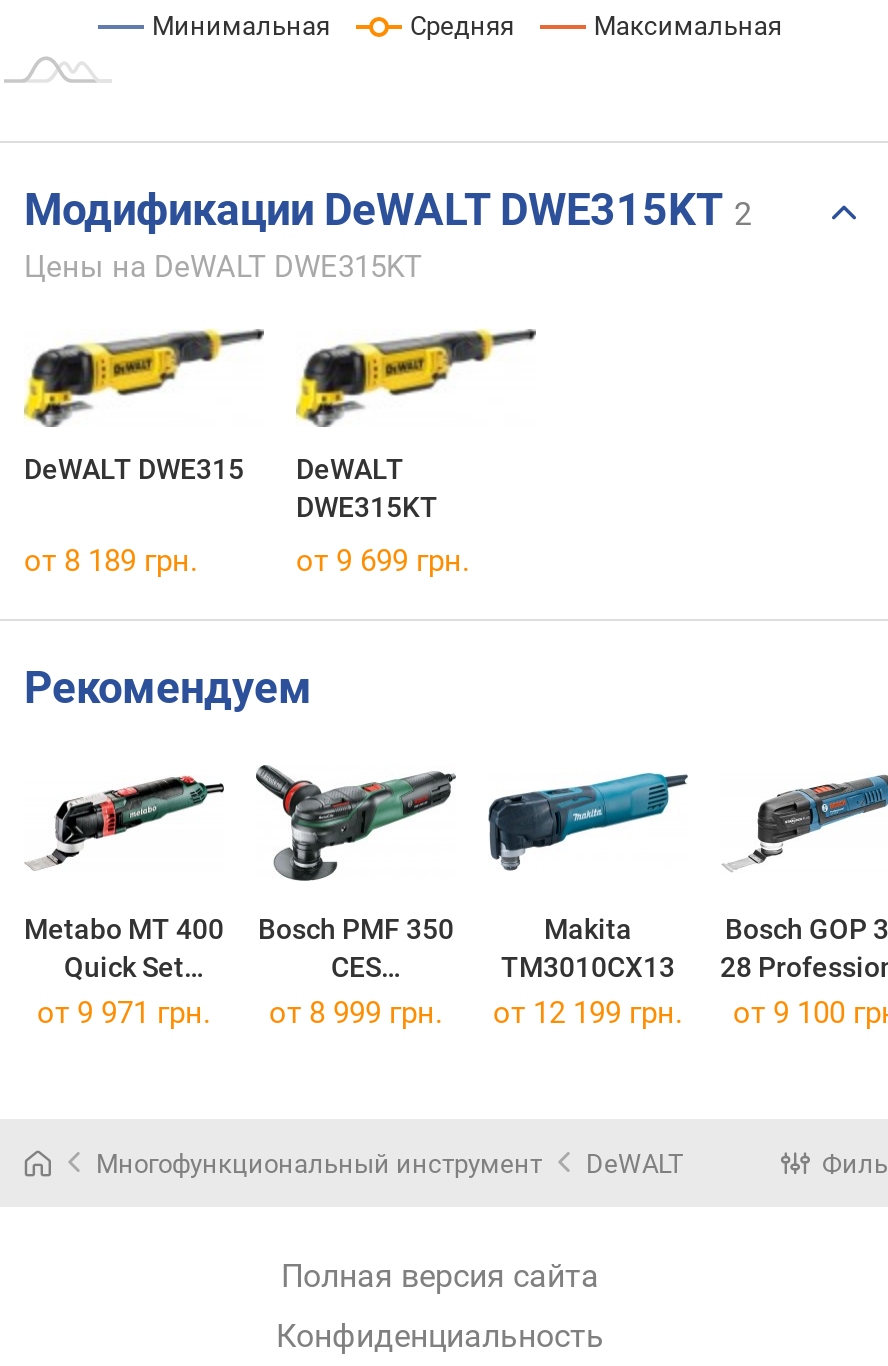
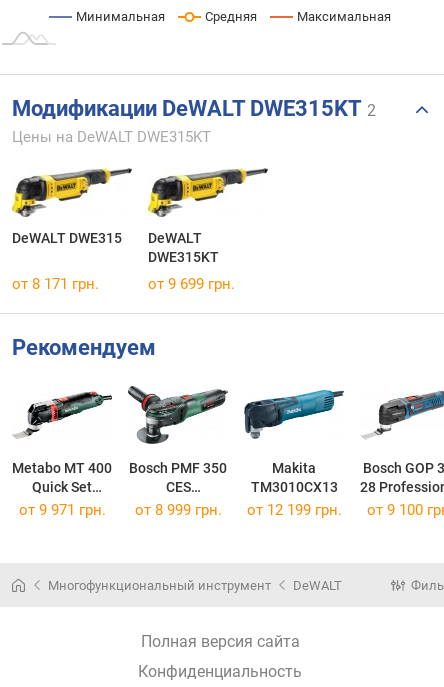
[24,542,198,578] от 8 189 грн. -> [12,275,99,293] от 8 171 грн.

